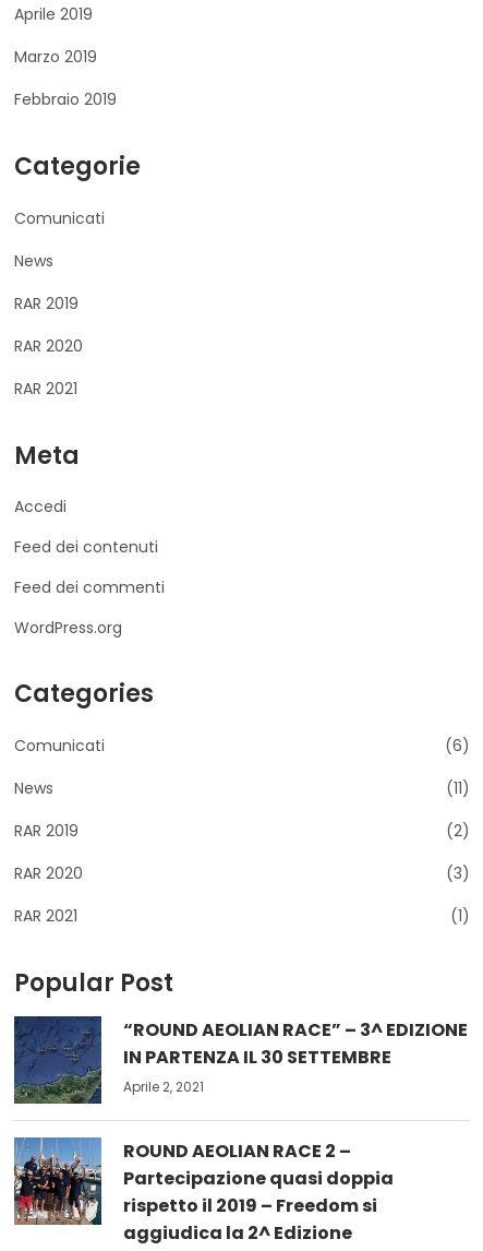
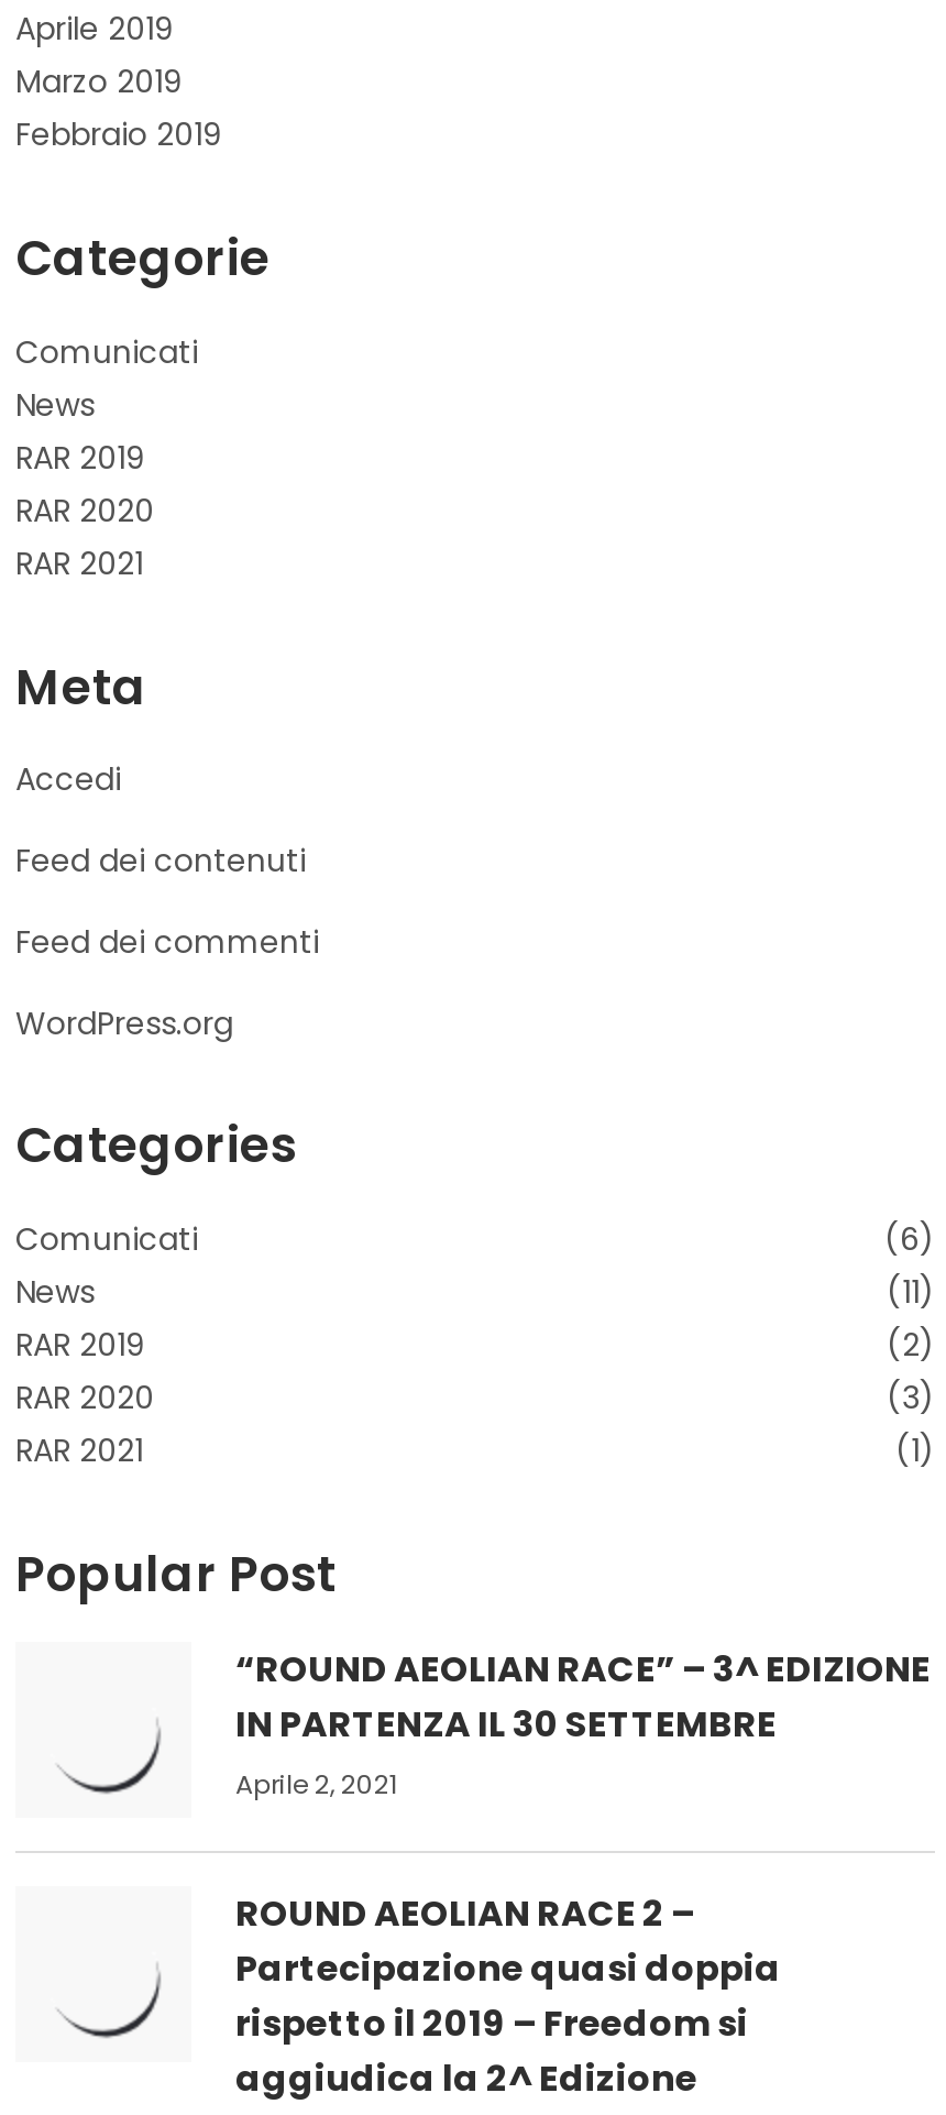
[13,1015,102,1105] [image] -> none
[13,1136,102,1226] [image] -> none

